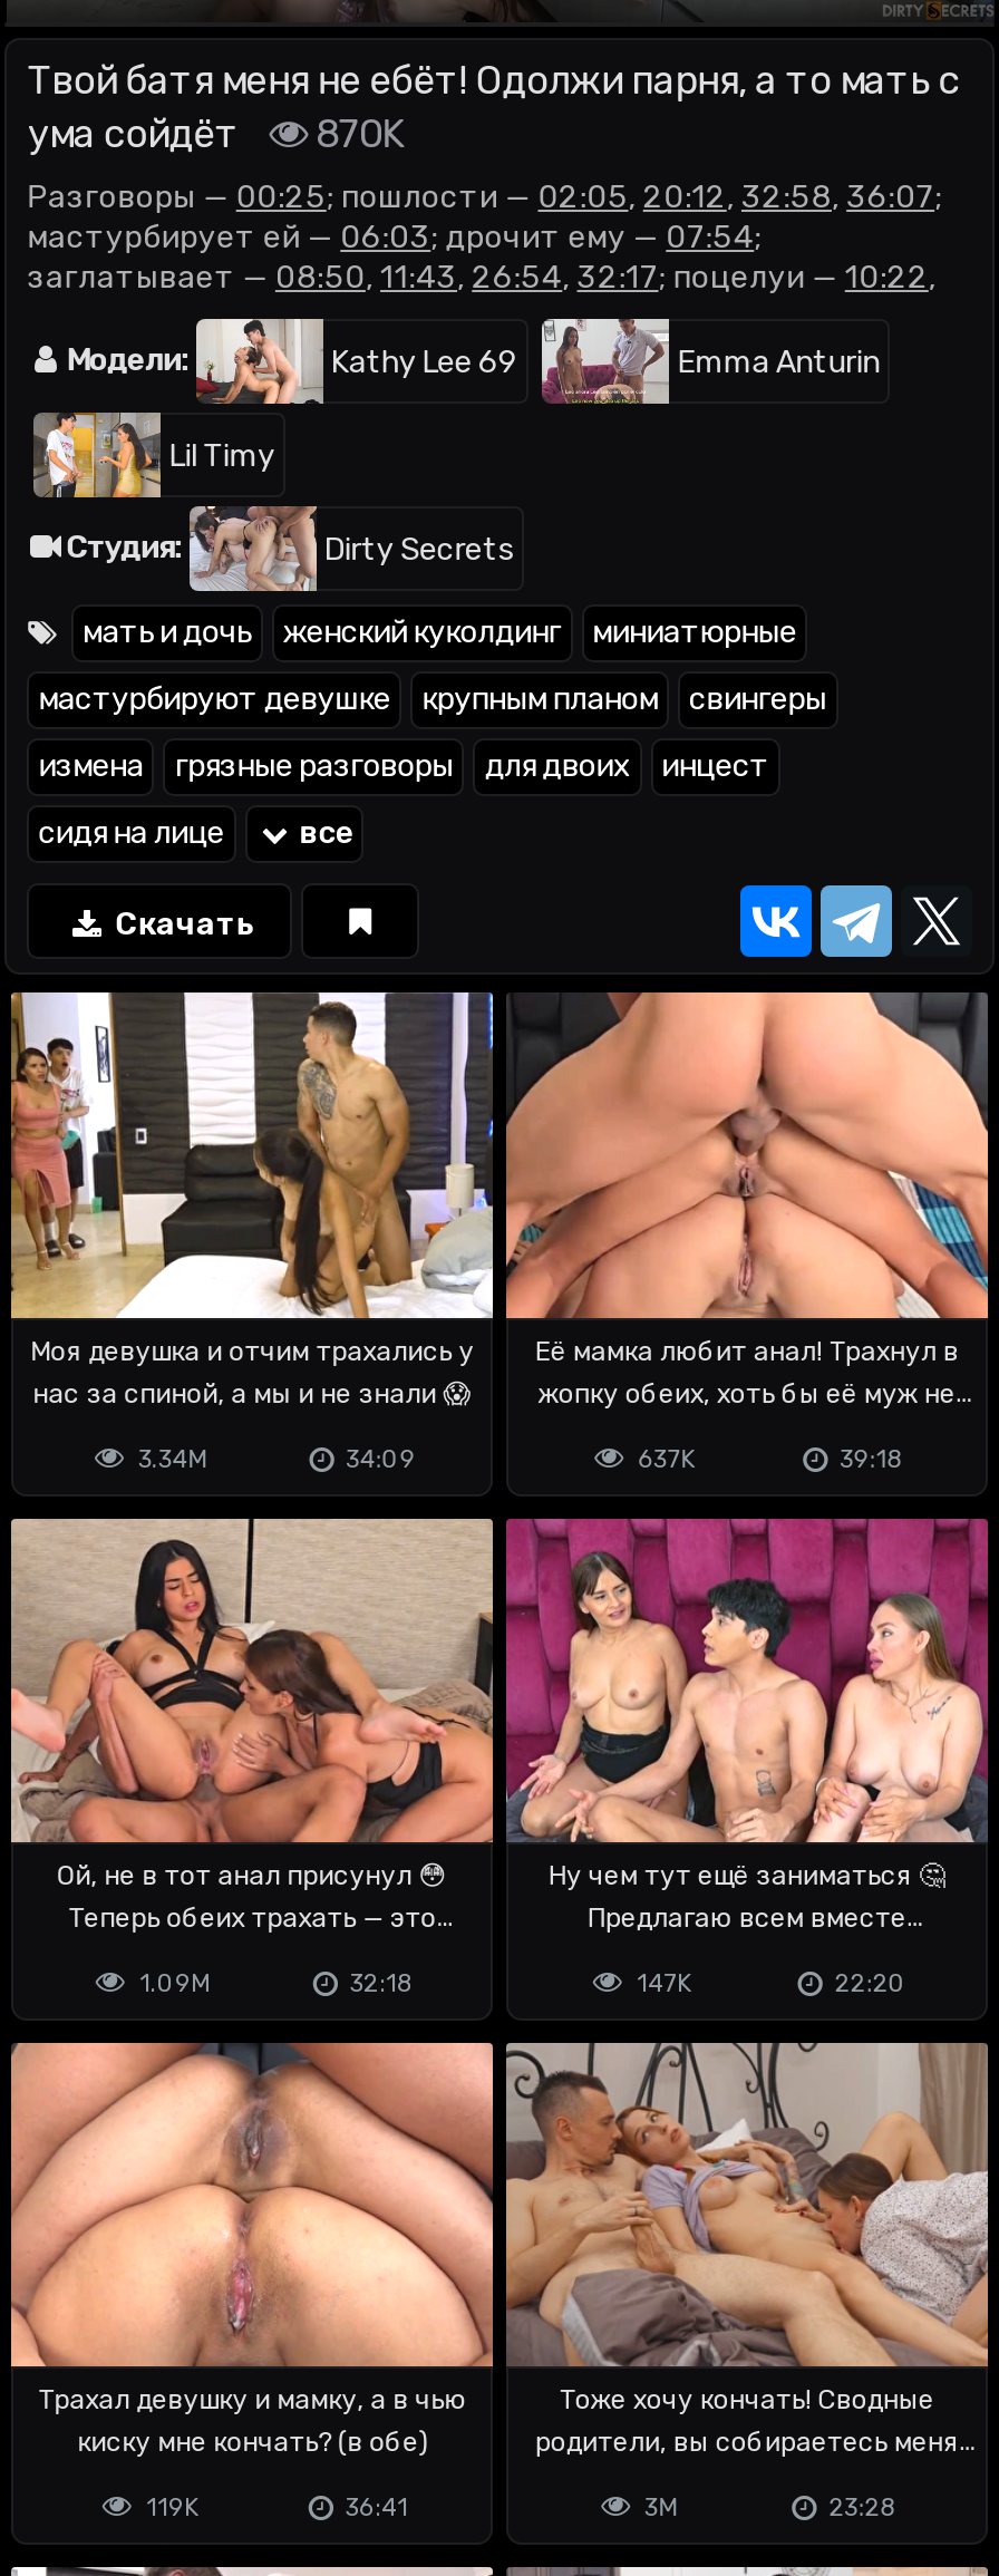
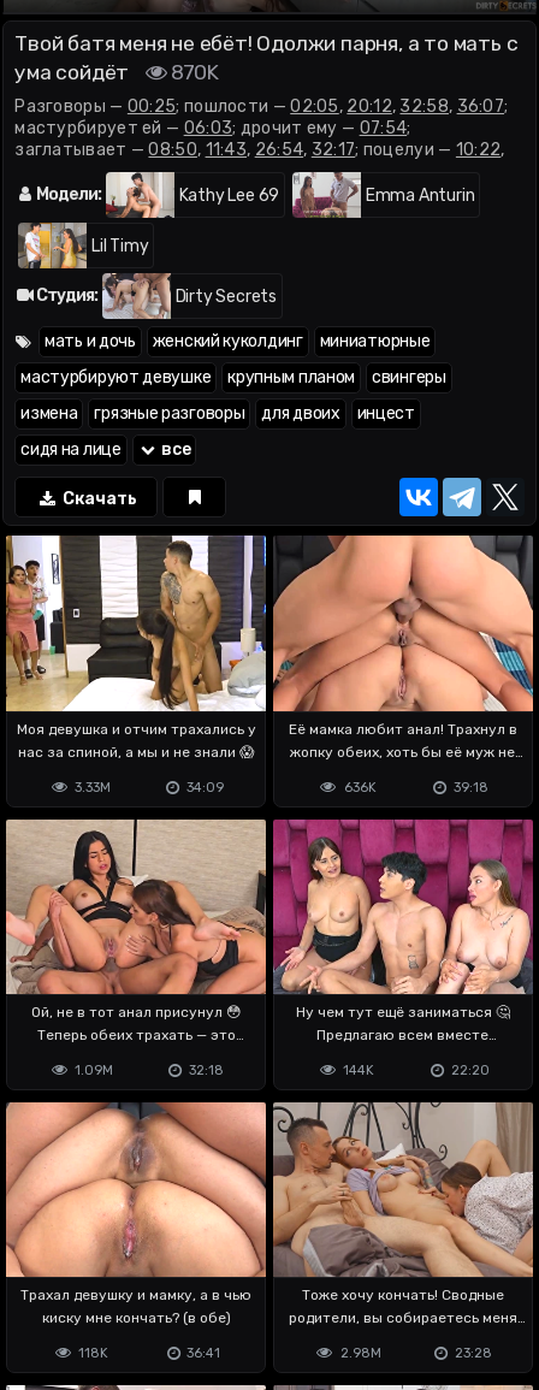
[138,1444,208,1473] 3.34M -> [75,779,111,795] 3.33M
[638,1444,696,1473] 637K -> [344,779,376,795] 636K
[637,1968,692,1997] 147K -> [343,1062,374,1078] 144K
[146,2493,199,2522] 119K -> [78,1345,108,1361] 118K
[645,2493,678,2522] 3M -> [340,1345,381,1361] 2.98M

